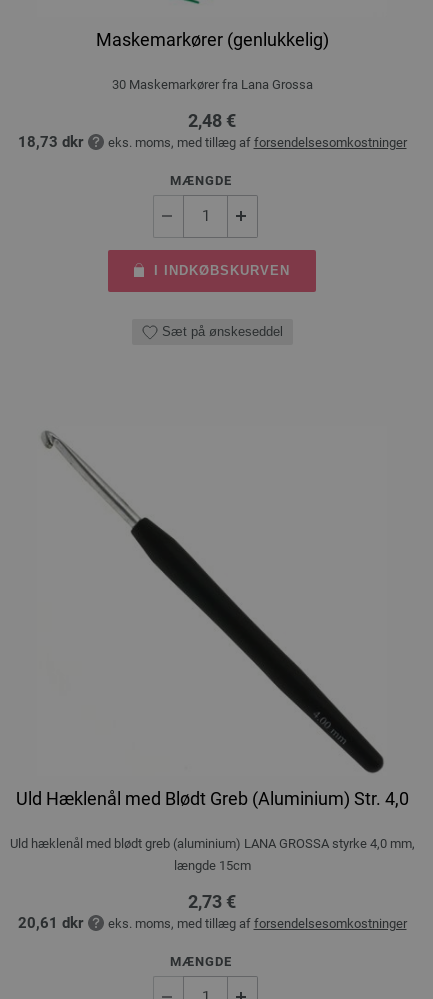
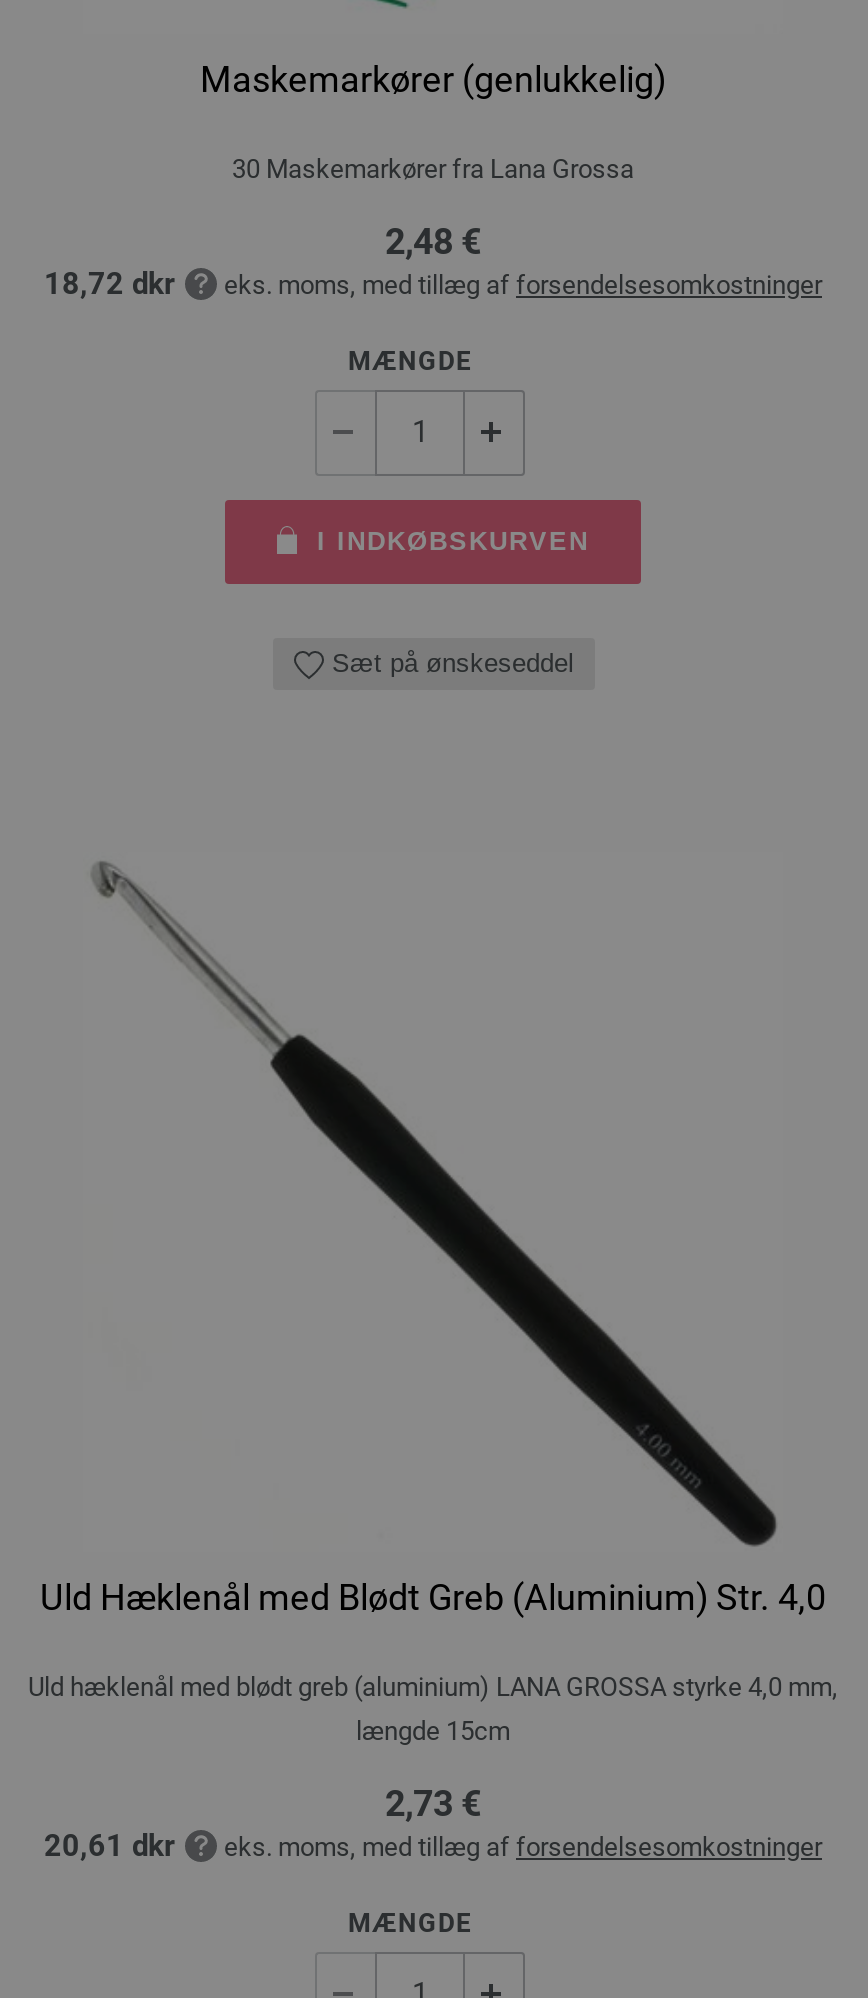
[17,132,406,150] 18,73 dkr eks. moms, med tillæg af forsendelsesomkostninger -> [44,265,822,301] 18,72 dkr eks. moms, med tillæg af forsendelsesomkostninger

